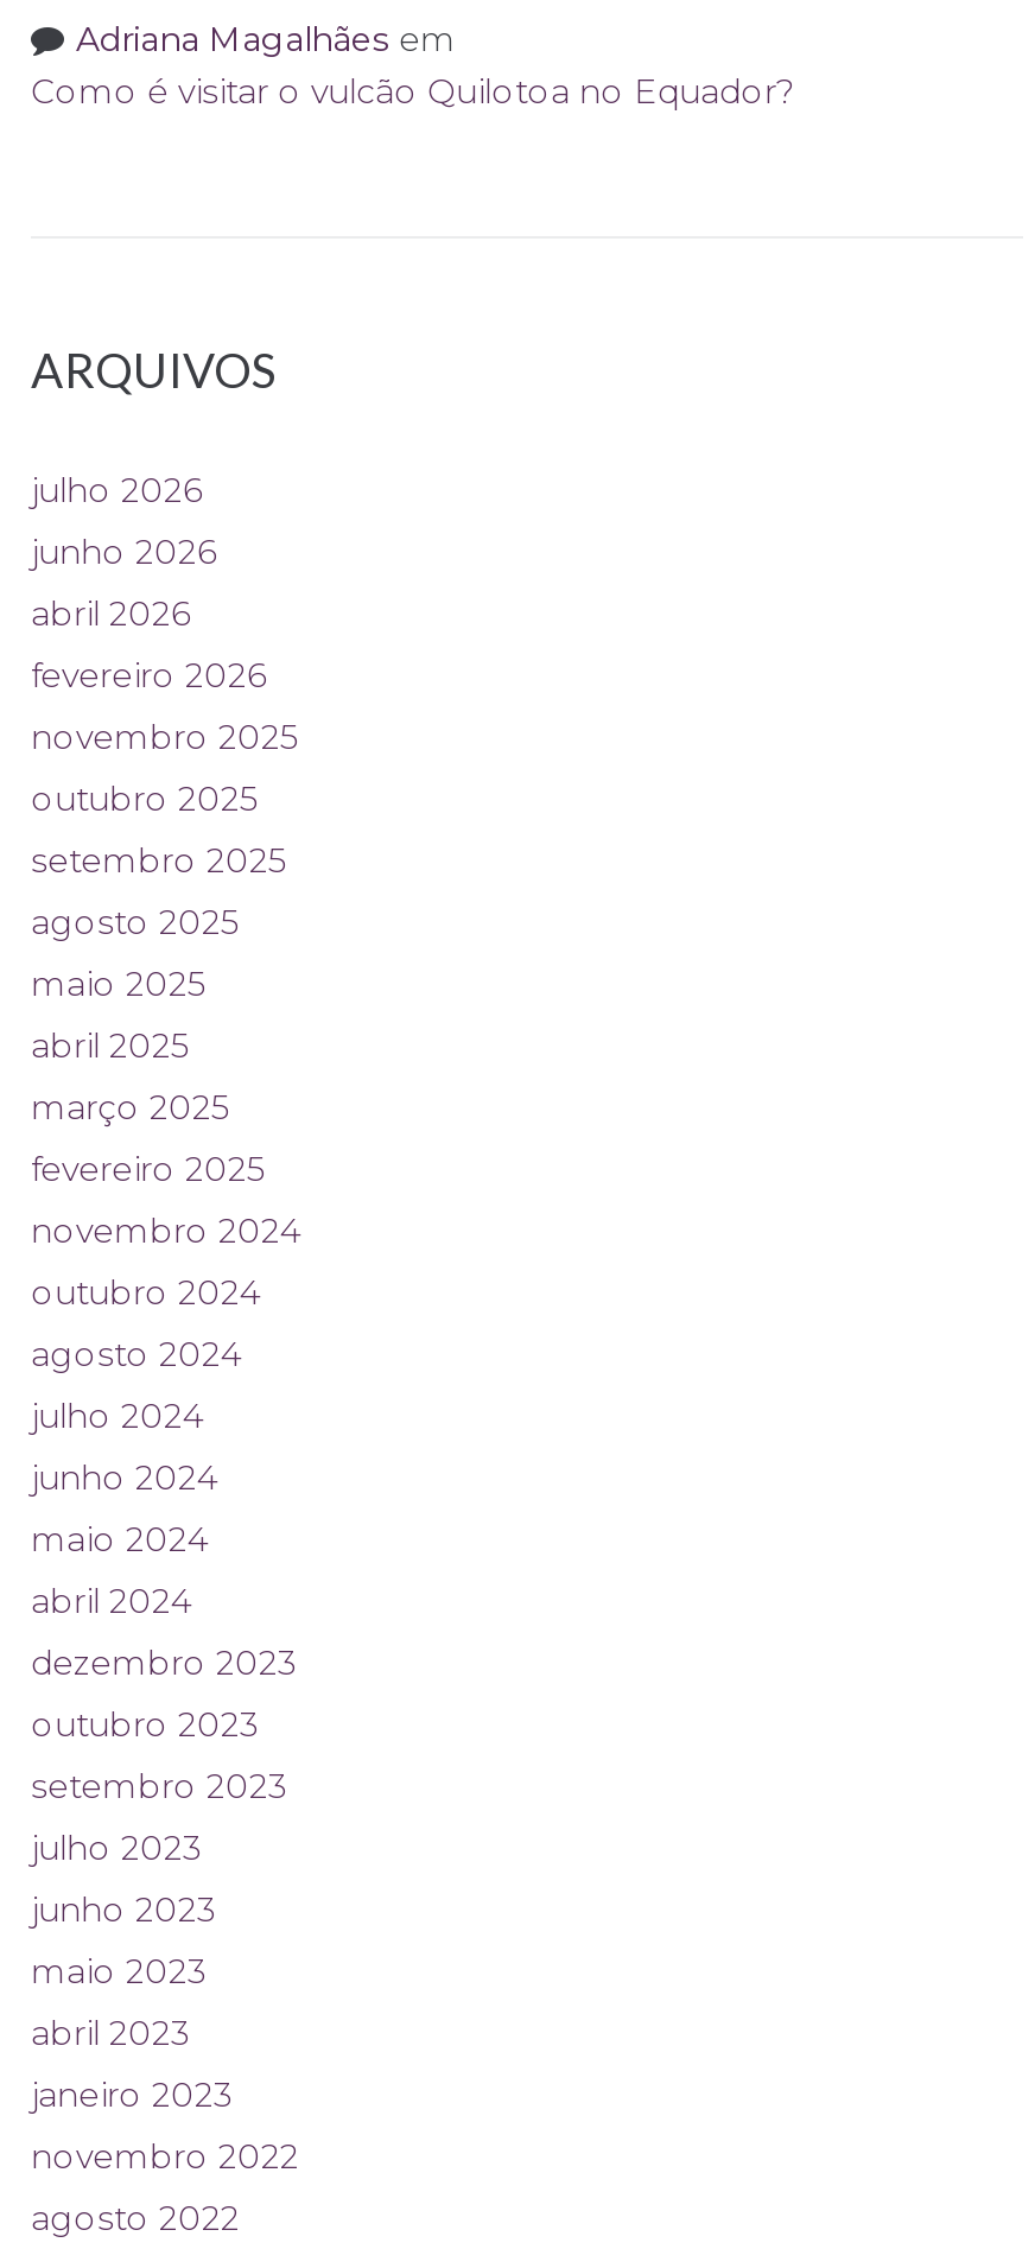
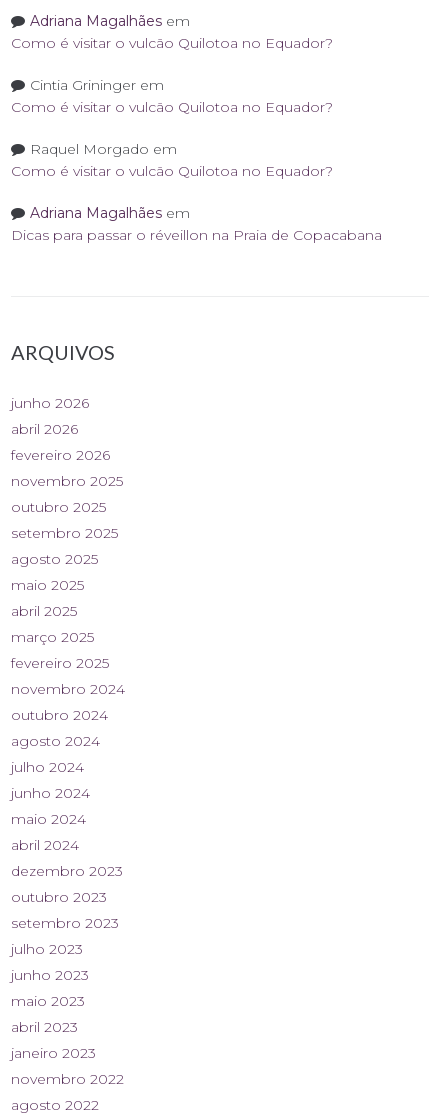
none -> [11,75,382,243] Cintia Grininger em | Como é visitar o vulcão Quilotoa no Equador? | Raquel Morgado em | Como é visitar o vulcão Quilotoa no Equador? | Adriana Magalhães em | Dicas para passar o réveillon na Praia de Copacabana
moved [31,339,278,396] -> [11,339,115,363]: ARQUIVOS
[31,468,202,510] julho 2026 -> none

